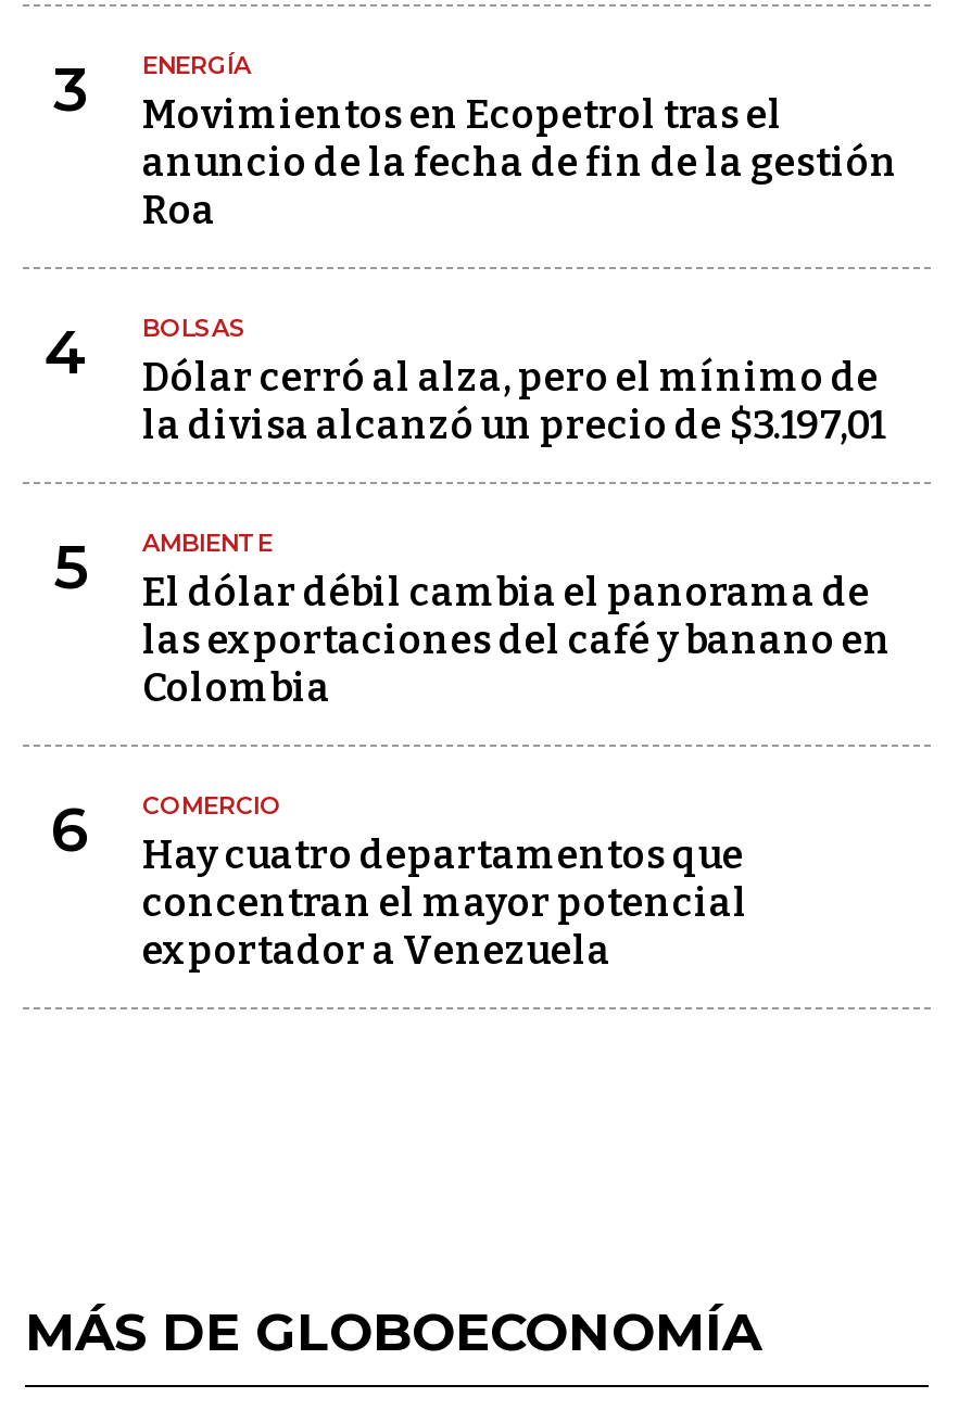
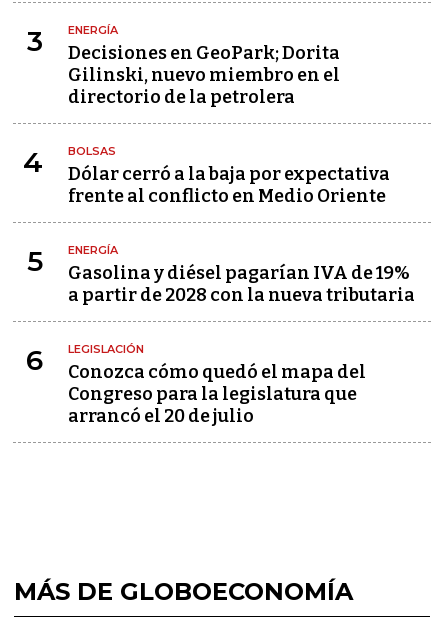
[142,91,898,234] Movimientos en Ecopetrol tras el | anuncio de la fecha de fin de la gestión | Roa -> [68,42,340,108] Decisiones en GeoPark; Dorita | Gilinski, nuevo miembro en el | directorio de la petrolera
[142,354,885,449] Dólar cerró al alza, pero el mínimo de | la divisa alcanzó un precio de $3.197,01 -> [68,163,390,207] Dólar cerró a la baja por expectativa | frente al conflicto en Medio Oriente
[142,528,892,712] AMBIENTE | El dólar débil cambia el panorama de | las exportaciones del café y banano en | Colombia -> [68,243,415,306] ENERGÍA | Gasolina y diésel pagarían IVA de 19% | a partir de 2028 con la nueva tributaria
[142,790,748,975] COMERCIO | Hay cuatro departamentos que | concentran el mayor potencial | exportador a Venezuela -> [68,342,366,427] LEGISLACIÓN | Conozca cómo quedó el mapa del | Congreso para la legislatura que | arrancó el 20 de julio

